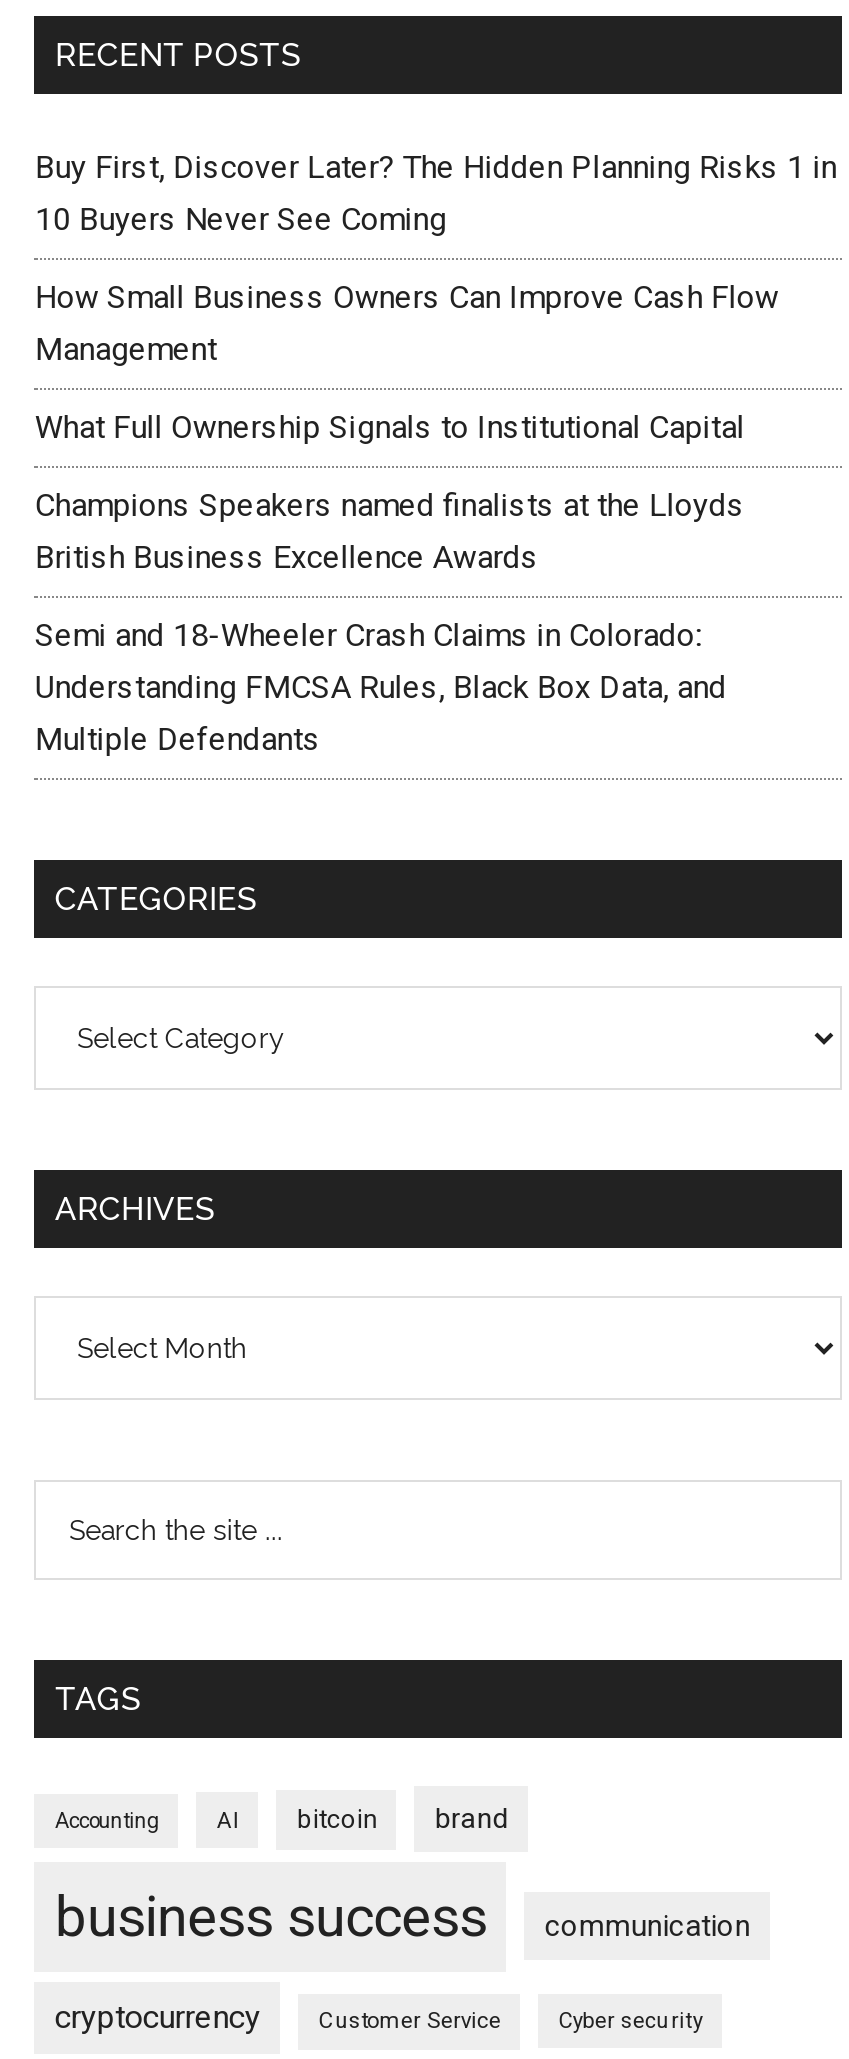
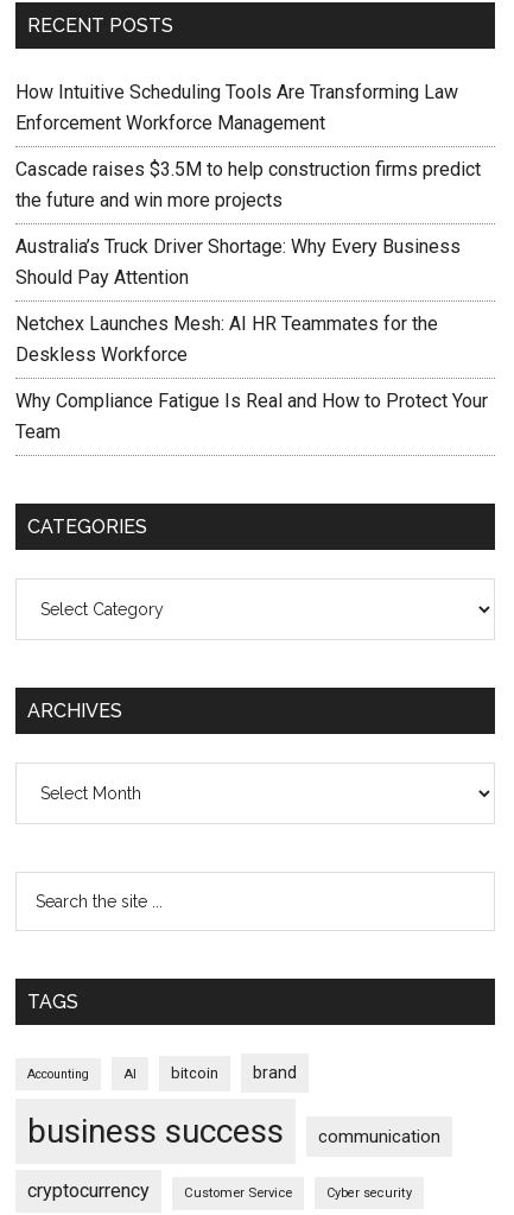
[35,148,837,238] Buy First, Discover Later? The Hidden Planning Risks 1 in | 10 Buyers Never See Coming -> [16,81,459,135] How Intuitive Scheduling Tools Are Transforming Law | Enforcement Workforce Management
[35,278,779,368] How Small Business Owners Can Improve Cash Flow | Management -> [16,158,481,212] Cascade raises $3.5M to help construction firms predict | the future and win more projects
[35,408,745,446] What Full Ownership Signals to Institutional Capital -> [16,236,461,289] Australia’s Truck Driver Shortage: Why Every Business | Should Pay Attention
[35,486,745,576] Champions Speakers named finalists at the Lloyds | British Business Excellence Awards -> [16,313,439,366] Netchex Launches Mesh: AI HR Teammates for the | Deskless Workforce
[35,616,727,758] Semi and 18-Wheeler Crash Claims in Colorado: | Understanding FMCSA Rules, Black Box Data, and | Multiple Defendants -> [16,390,488,443] Why Compliance Fatigue Is Real and How to Protect Your | Team

